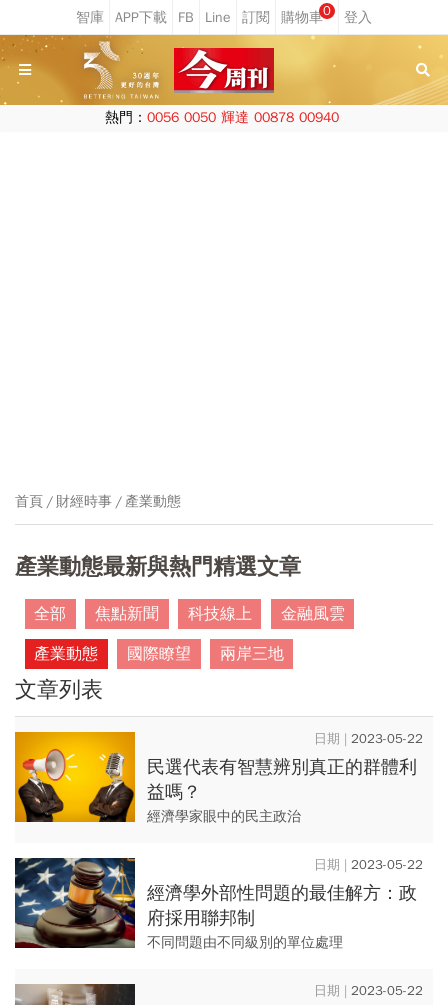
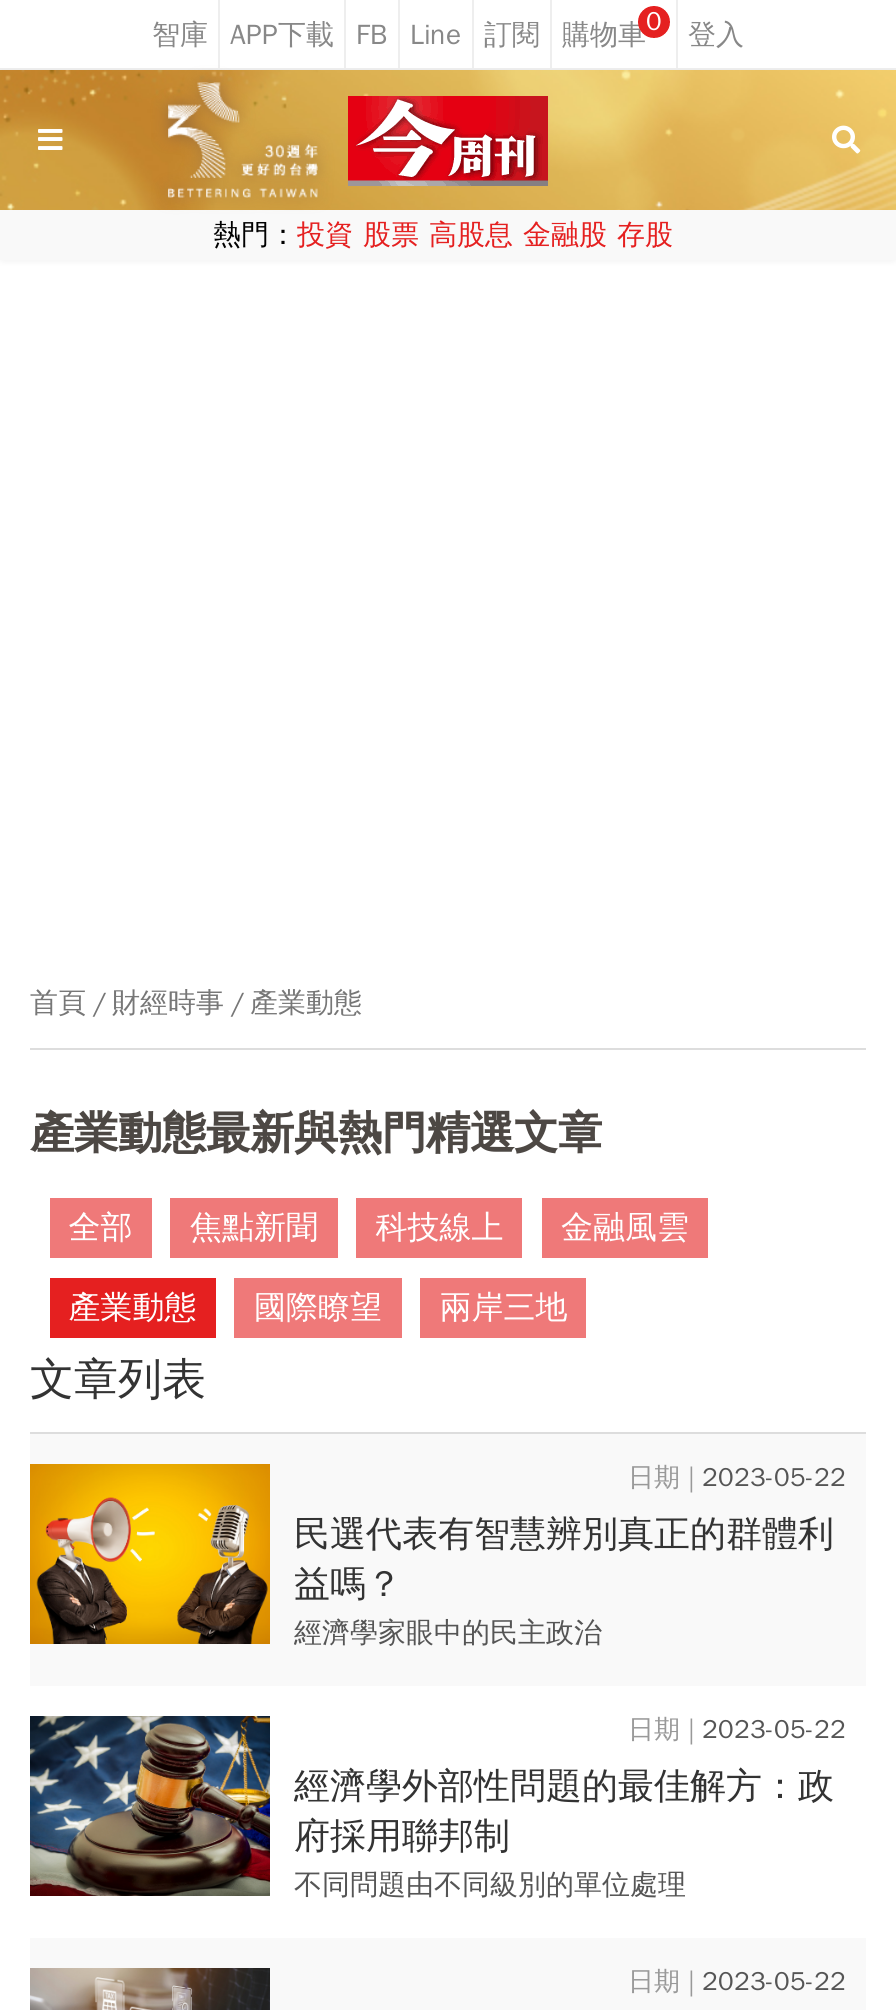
[104,109,338,126] 熱門：0056 0050 輝達 00878 00940 -> [213,218,673,252] 熱門：投資 股票 高股息 金融股 存股

